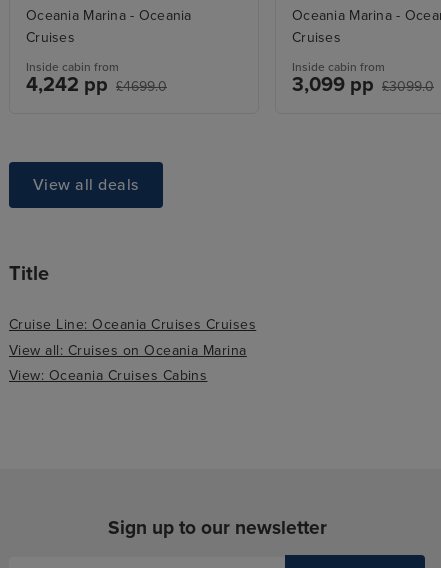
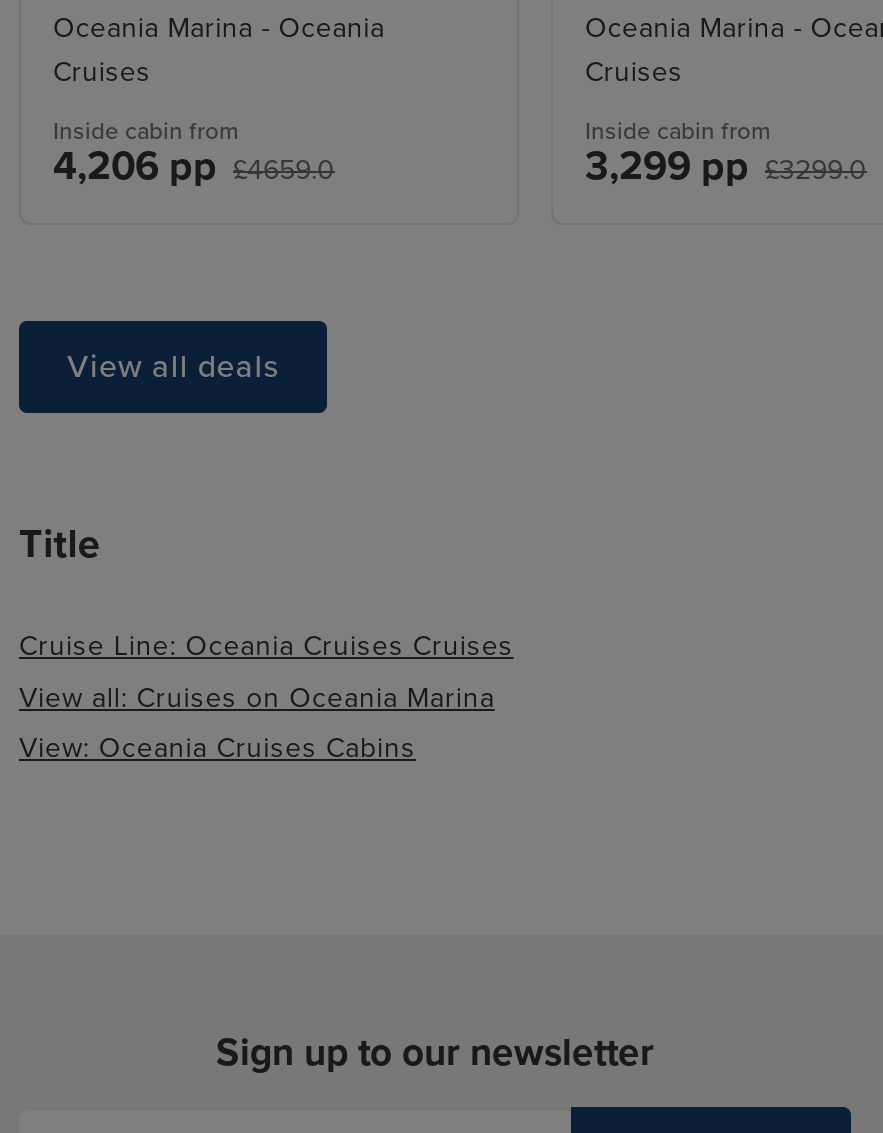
[26,73,167,97] 4,242 pp £4699.0 -> [53,142,335,190] 4,206 pp £4659.0
[292,73,434,97] 3,099 pp £3099.0 -> [585,142,867,190] 3,299 pp £3299.0

